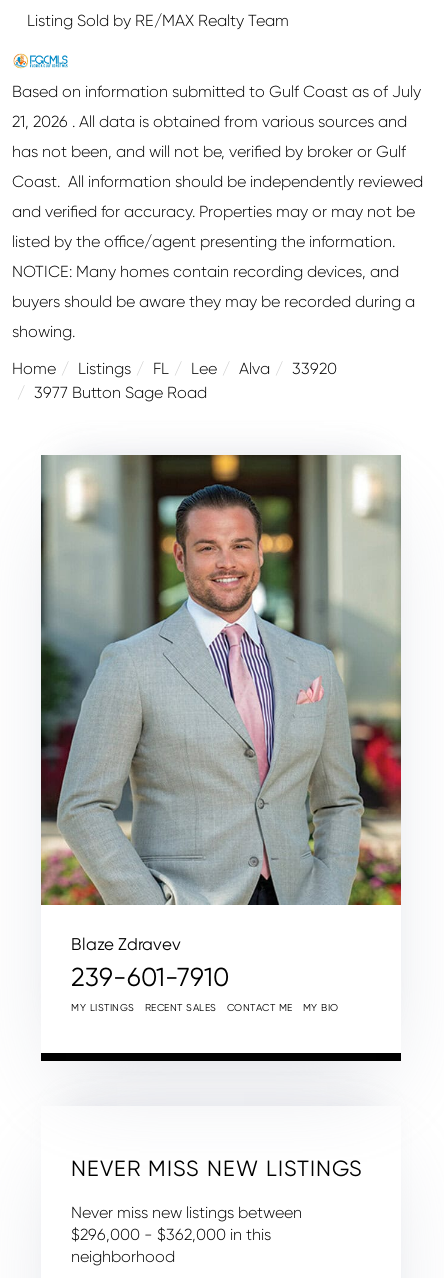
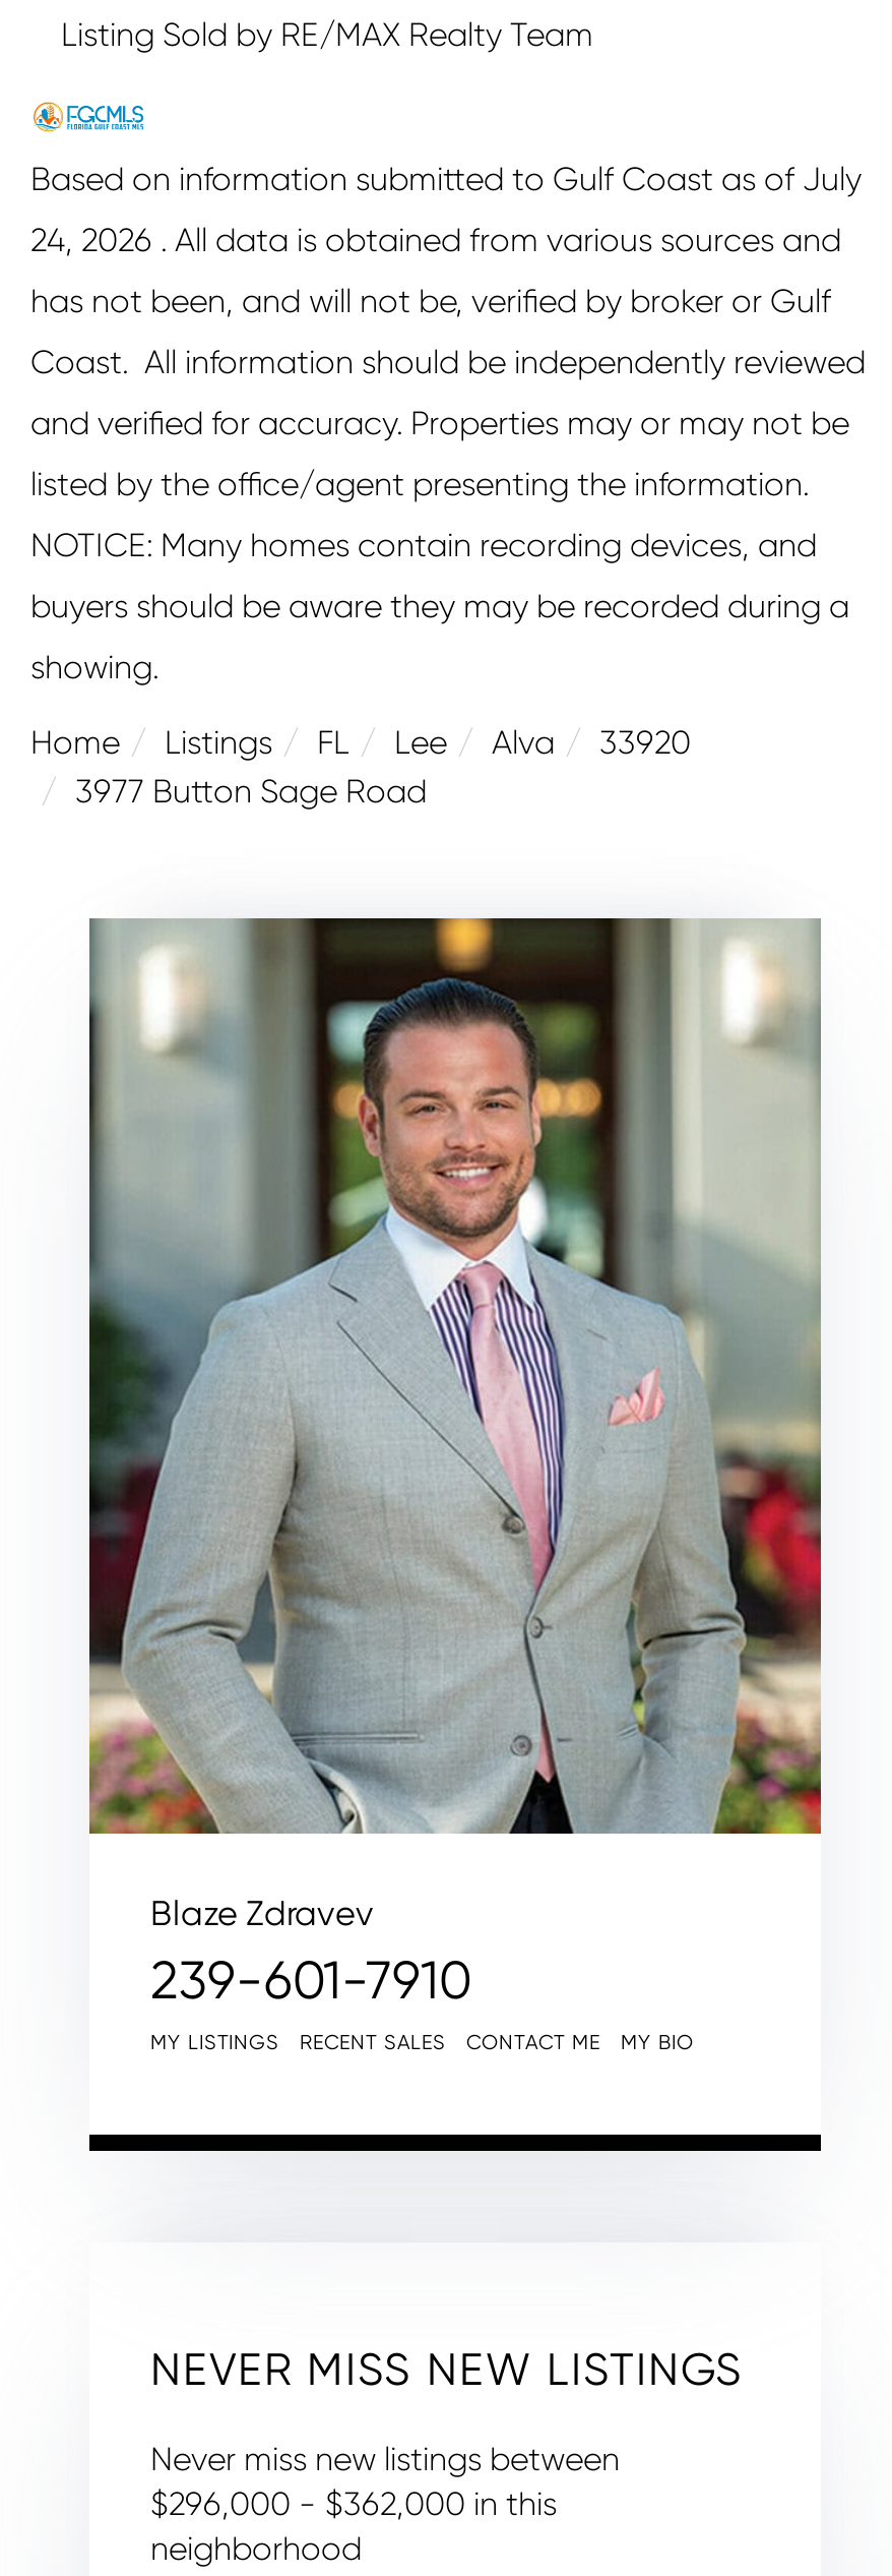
[12,112,407,131] 21, 2026 . All data is obtained from various sources and -> [30,220,841,259] 24, 2026 . All data is obtained from various sources and

